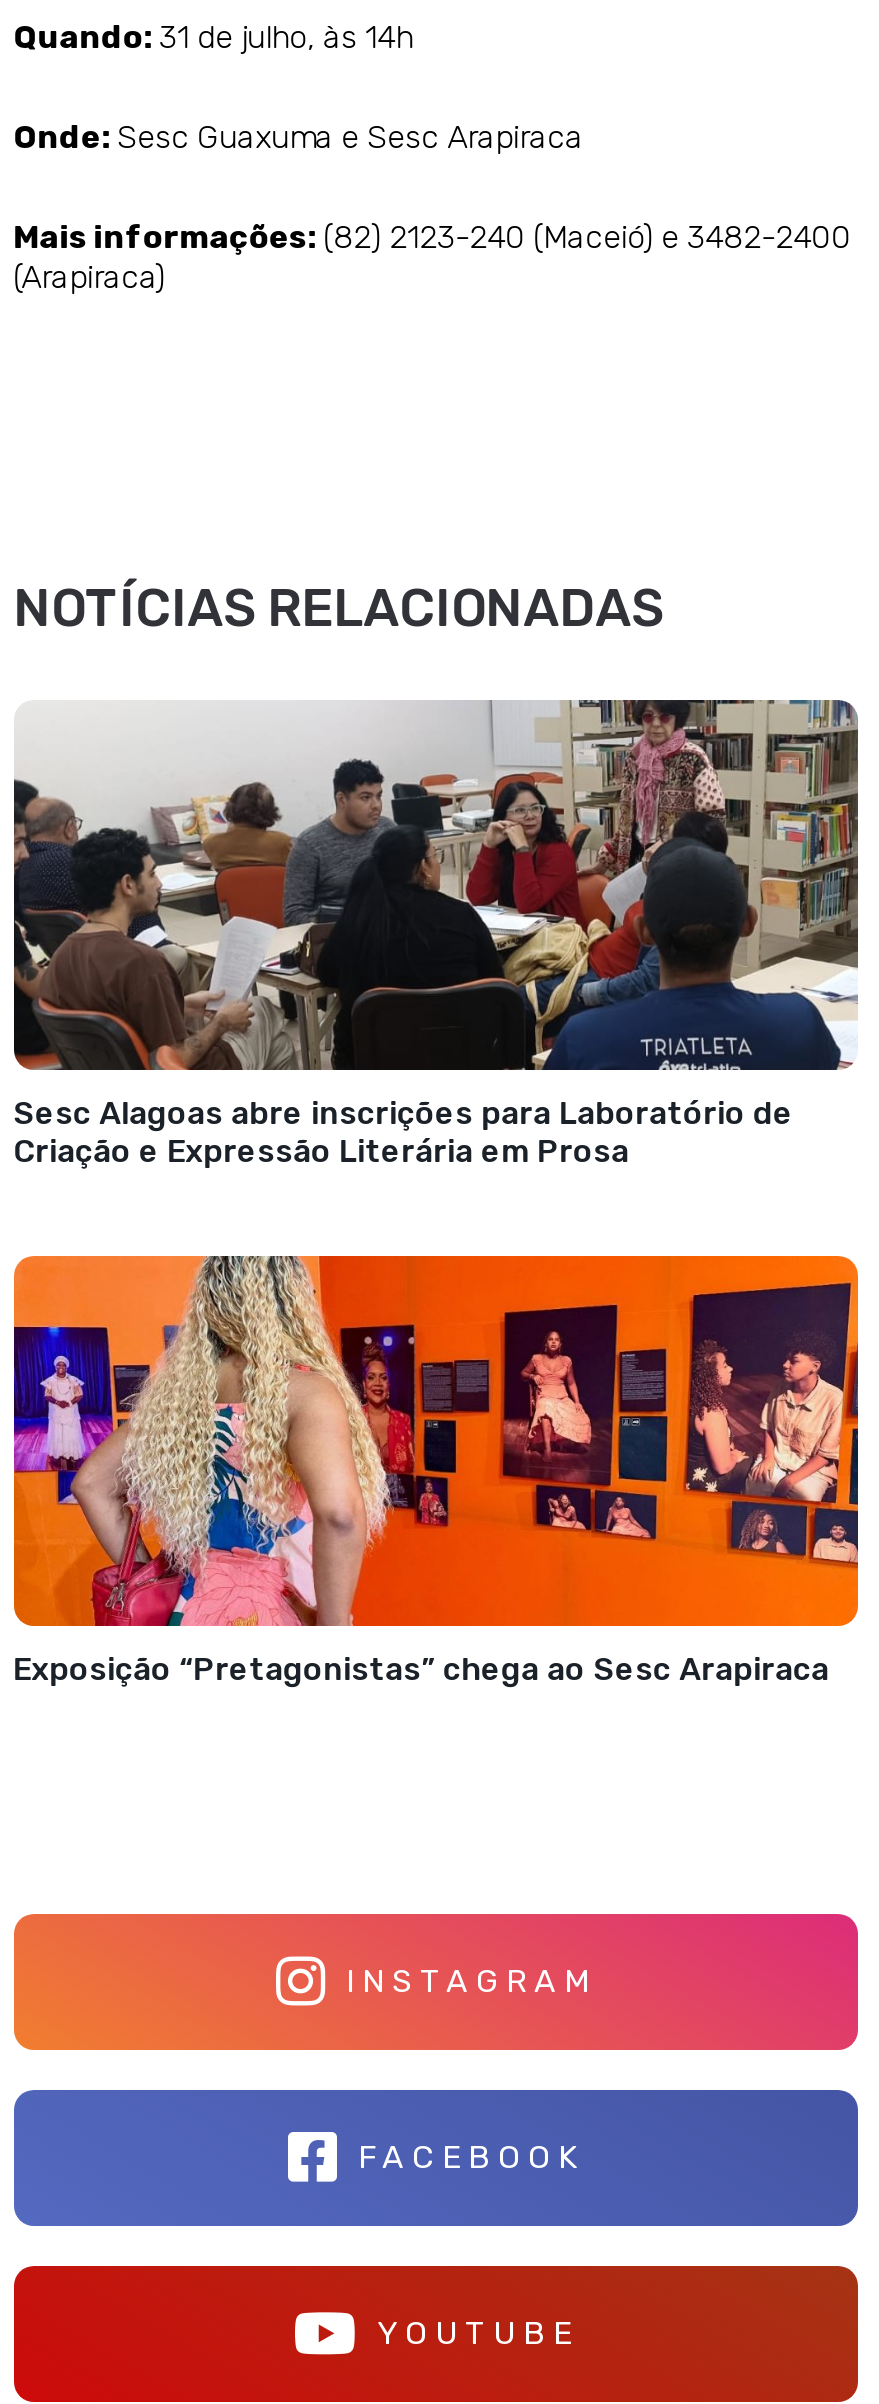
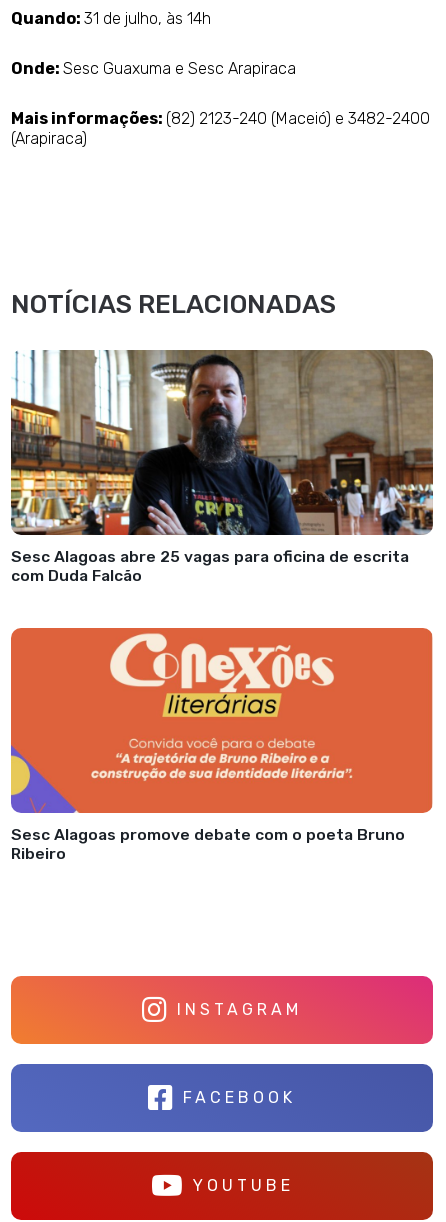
[12,698,858,1171] [image] | Sesc Alagoas abre inscrições para Laboratório de | Criação e Expressão Literária em Prosa -> [10,349,434,585] [image] | Sesc Alagoas abre 25 vagas para oficina de escrita | com Duda Falcão
[12,1254,860,1689] [image] | Exposição “Pretagonistas” chega ao Sesc Arapiraca -> [10,627,433,863] [image] | Sesc Alagoas promove debate com o poeta Bruno | Ribeiro

